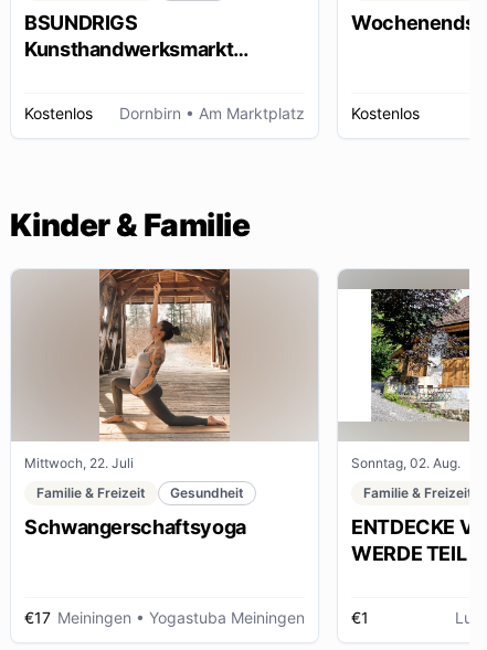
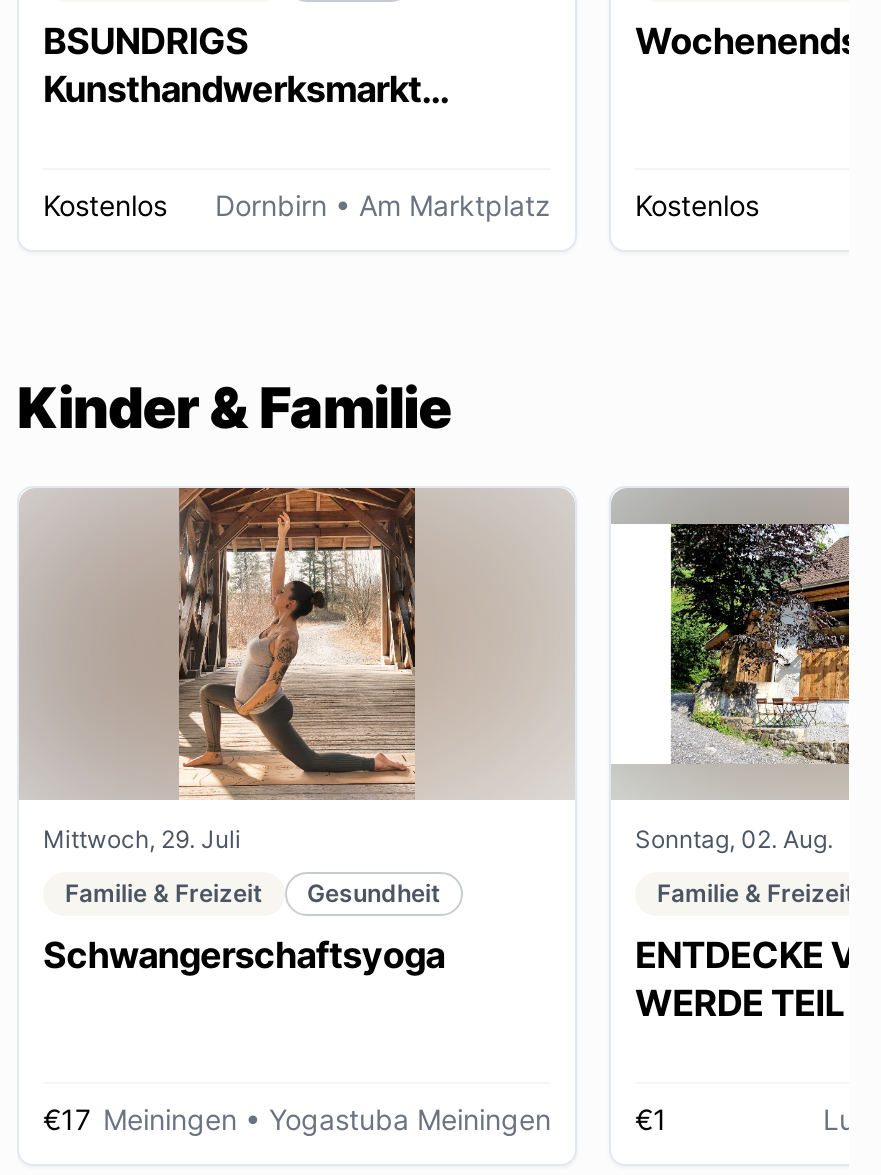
[24,455,134,472] Mittwoch, 22. Juli -> [43,825,241,855] Mittwoch, 29. Juli

